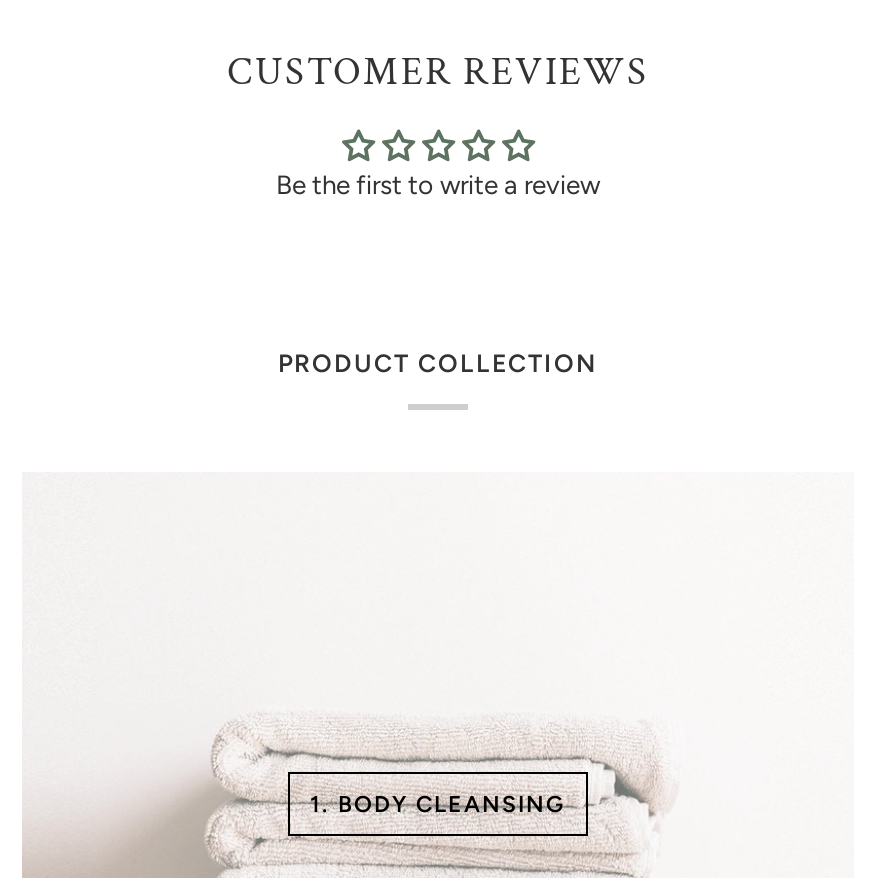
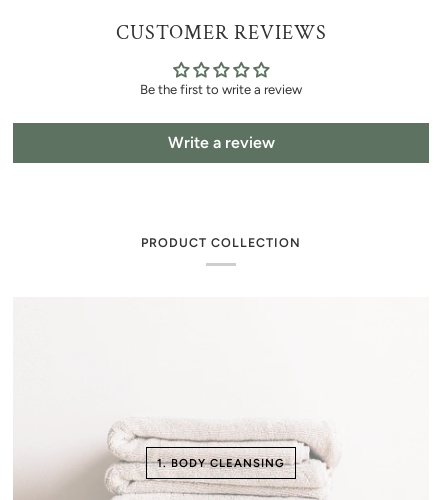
none -> [167,133,274,152] Write a review

